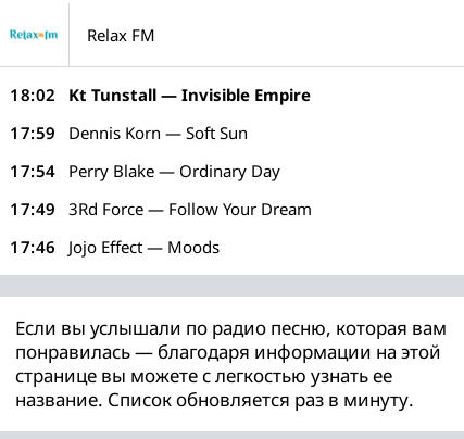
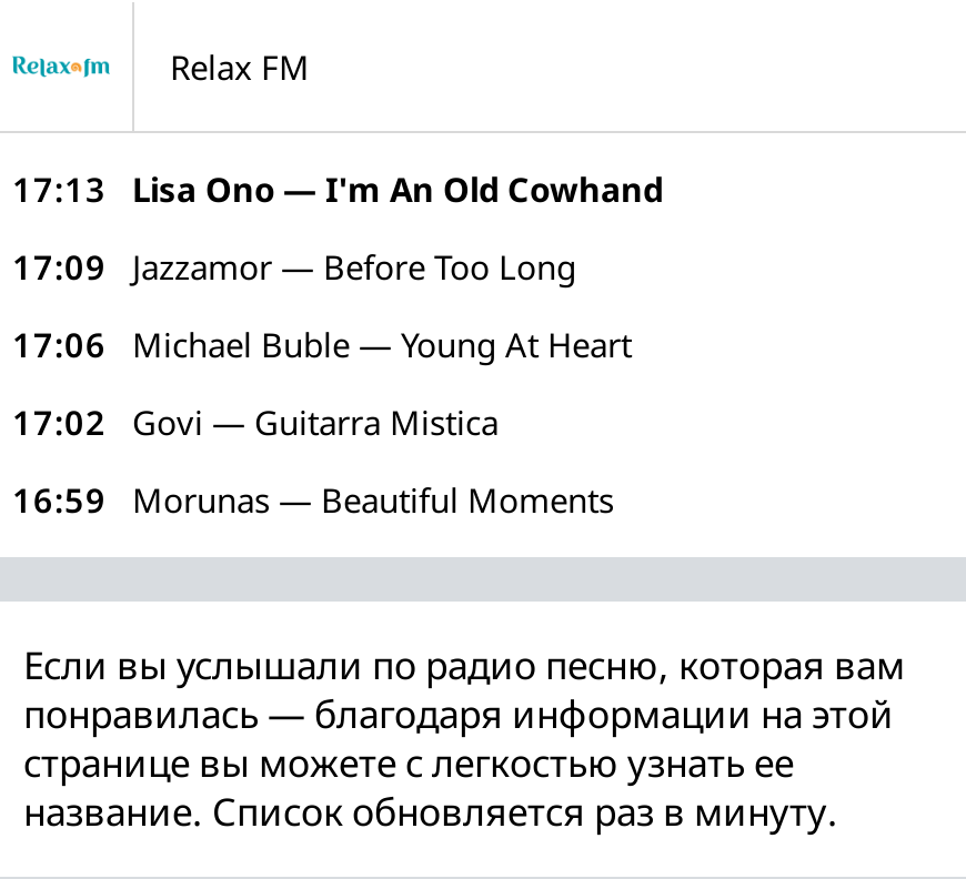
[10,84,311,105] 18:02 Kt Tunstall — Invisible Empire -> [12,166,663,211] 17:13 Lisa Ono — I'm An Old Cowhand
[10,122,248,143] 17:59 Dennis Korn — Soft Sun -> [12,244,576,289] 17:09 Jazzamor — Before Too Long
[10,160,280,181] 17:54 Perry Blake — Ordinary Day -> [12,322,632,366] 17:06 Michael Buble — Young At Heart
[10,198,312,220] 17:49 3Rd Force — Follow Your Dream -> [12,400,499,444] 17:02 Govi — Guitarra Mistica
[10,236,220,258] 17:46 Jojo Effect — Moods -> [12,477,614,522] 16:59 Morunas — Beautiful Moments

